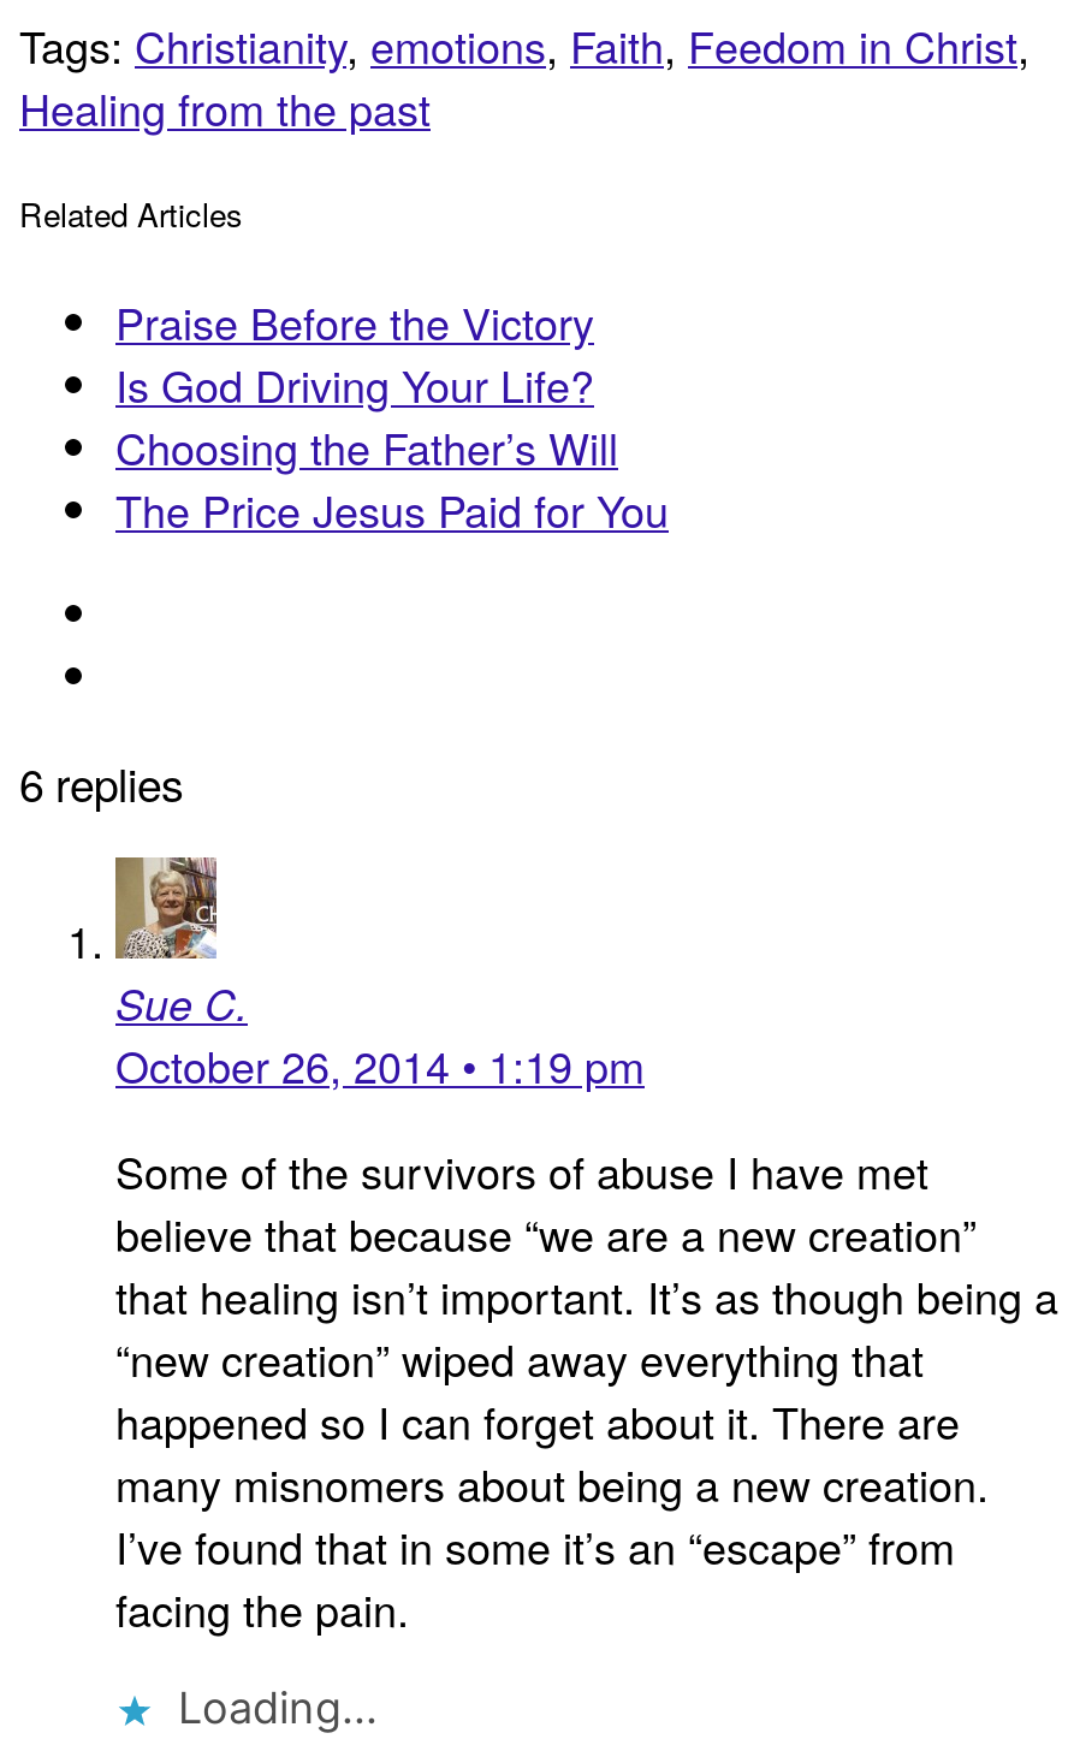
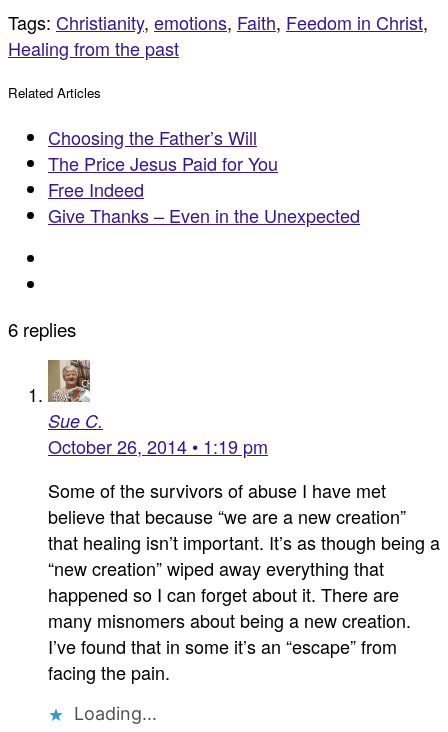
[115,290,594,415] Praise Before the Victory | Is God Driving Your Life? -> none
moved [115,415,669,540] -> [48,124,278,176]: Choosing the Father’s Will | The Price Jesus Paid for You
none -> [48,176,360,228] Free Indeed | Give Thanks – Even in the Unexpected

